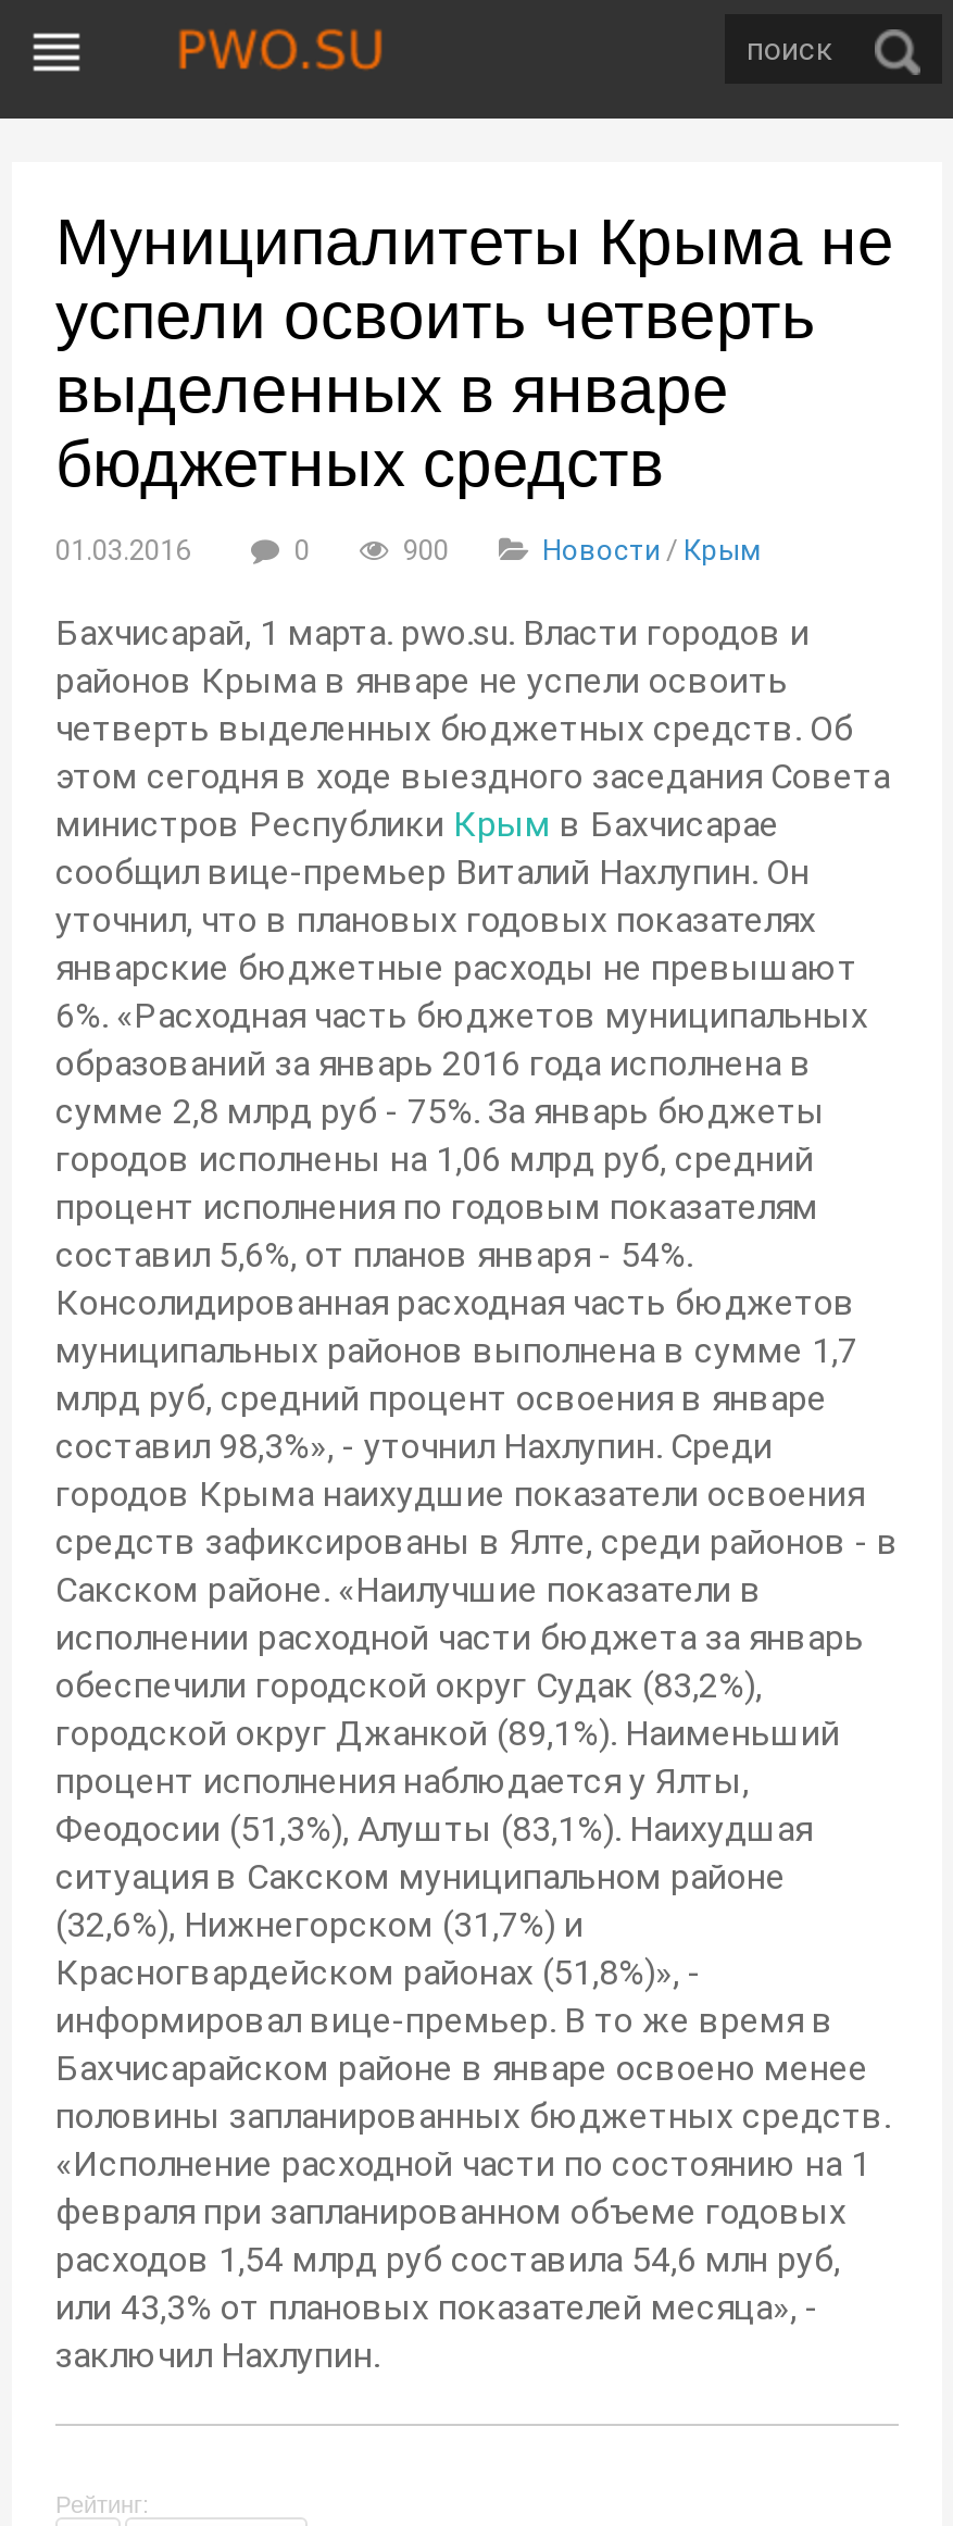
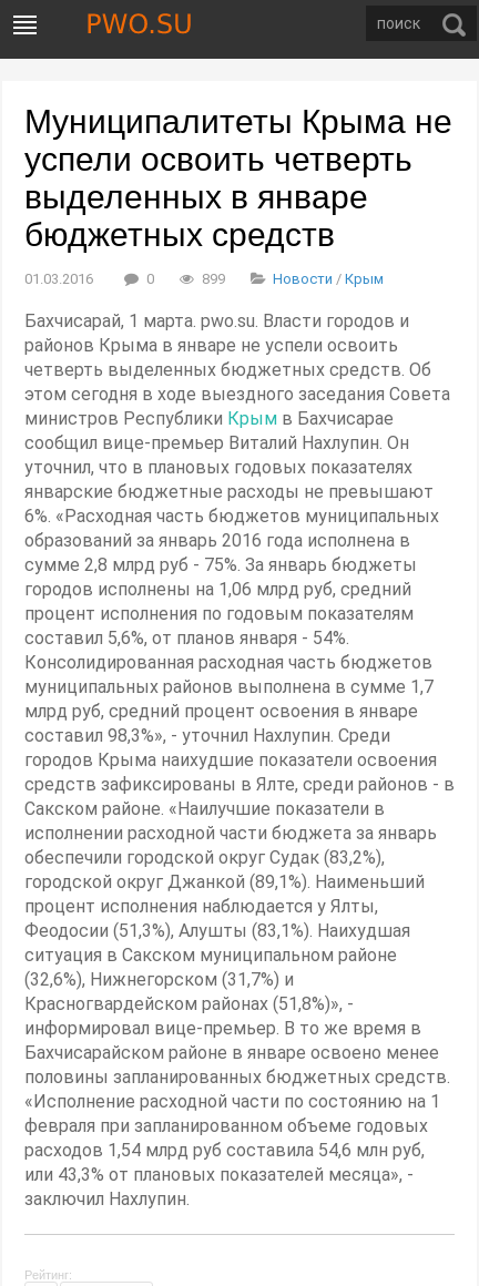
[403,534,449,567] 900 -> [202,271,225,287] 899

